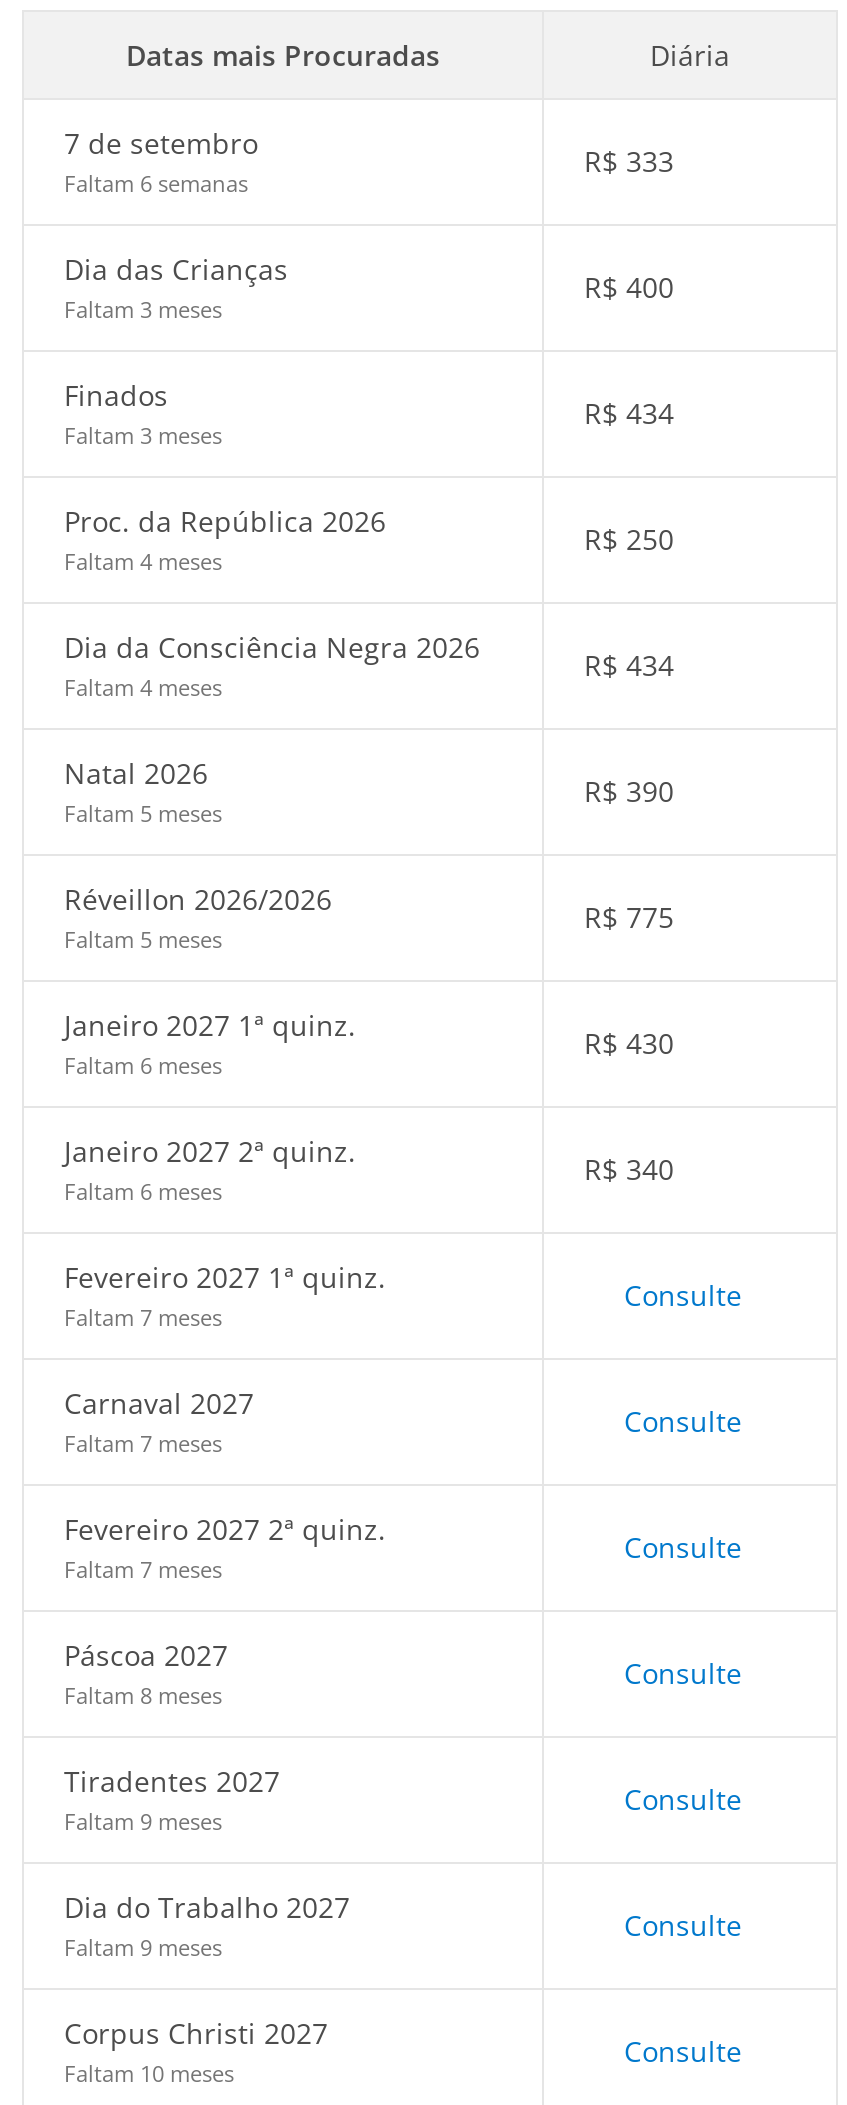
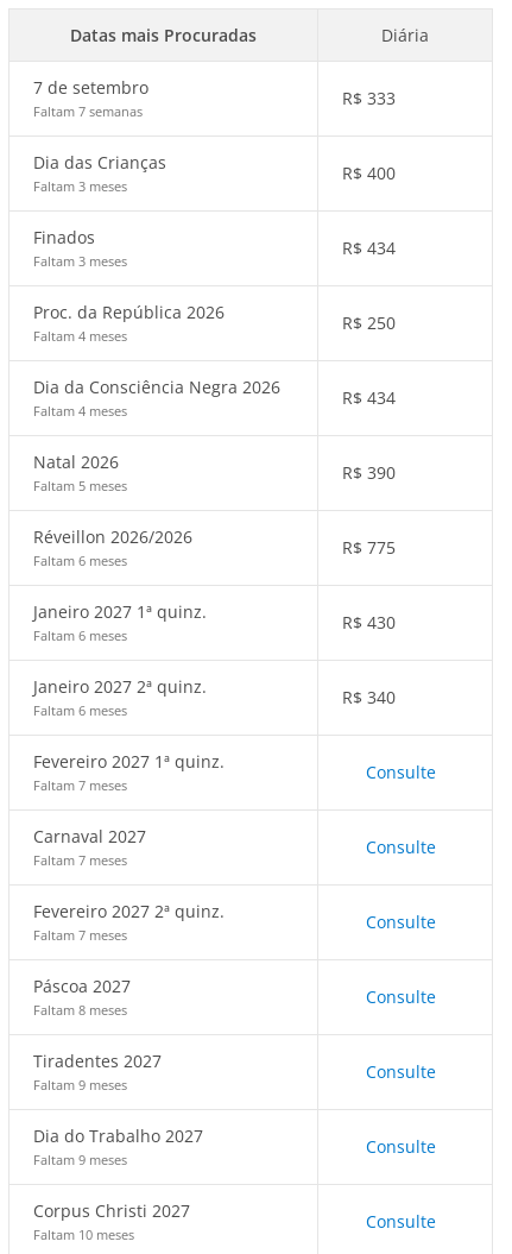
[64,168,248,198] Faltam 6 semanas -> [33,102,143,120] Faltam 7 semanas
[64,924,222,954] Faltam 5 meses -> [33,552,127,569] Faltam 6 meses

